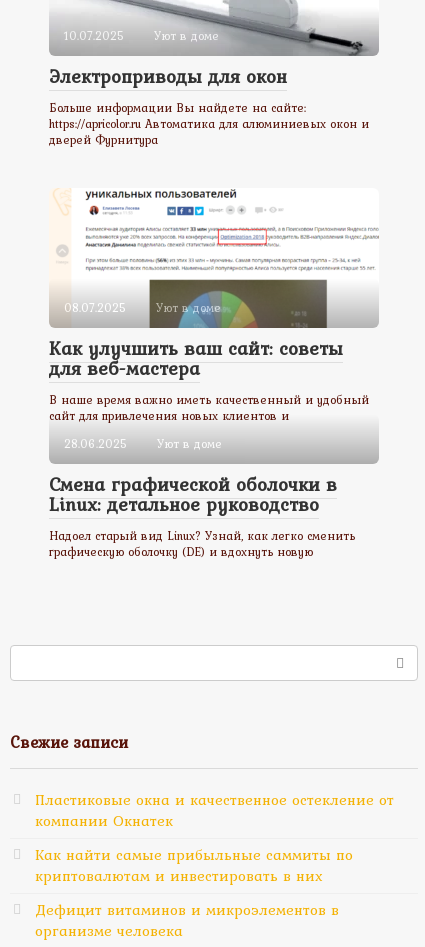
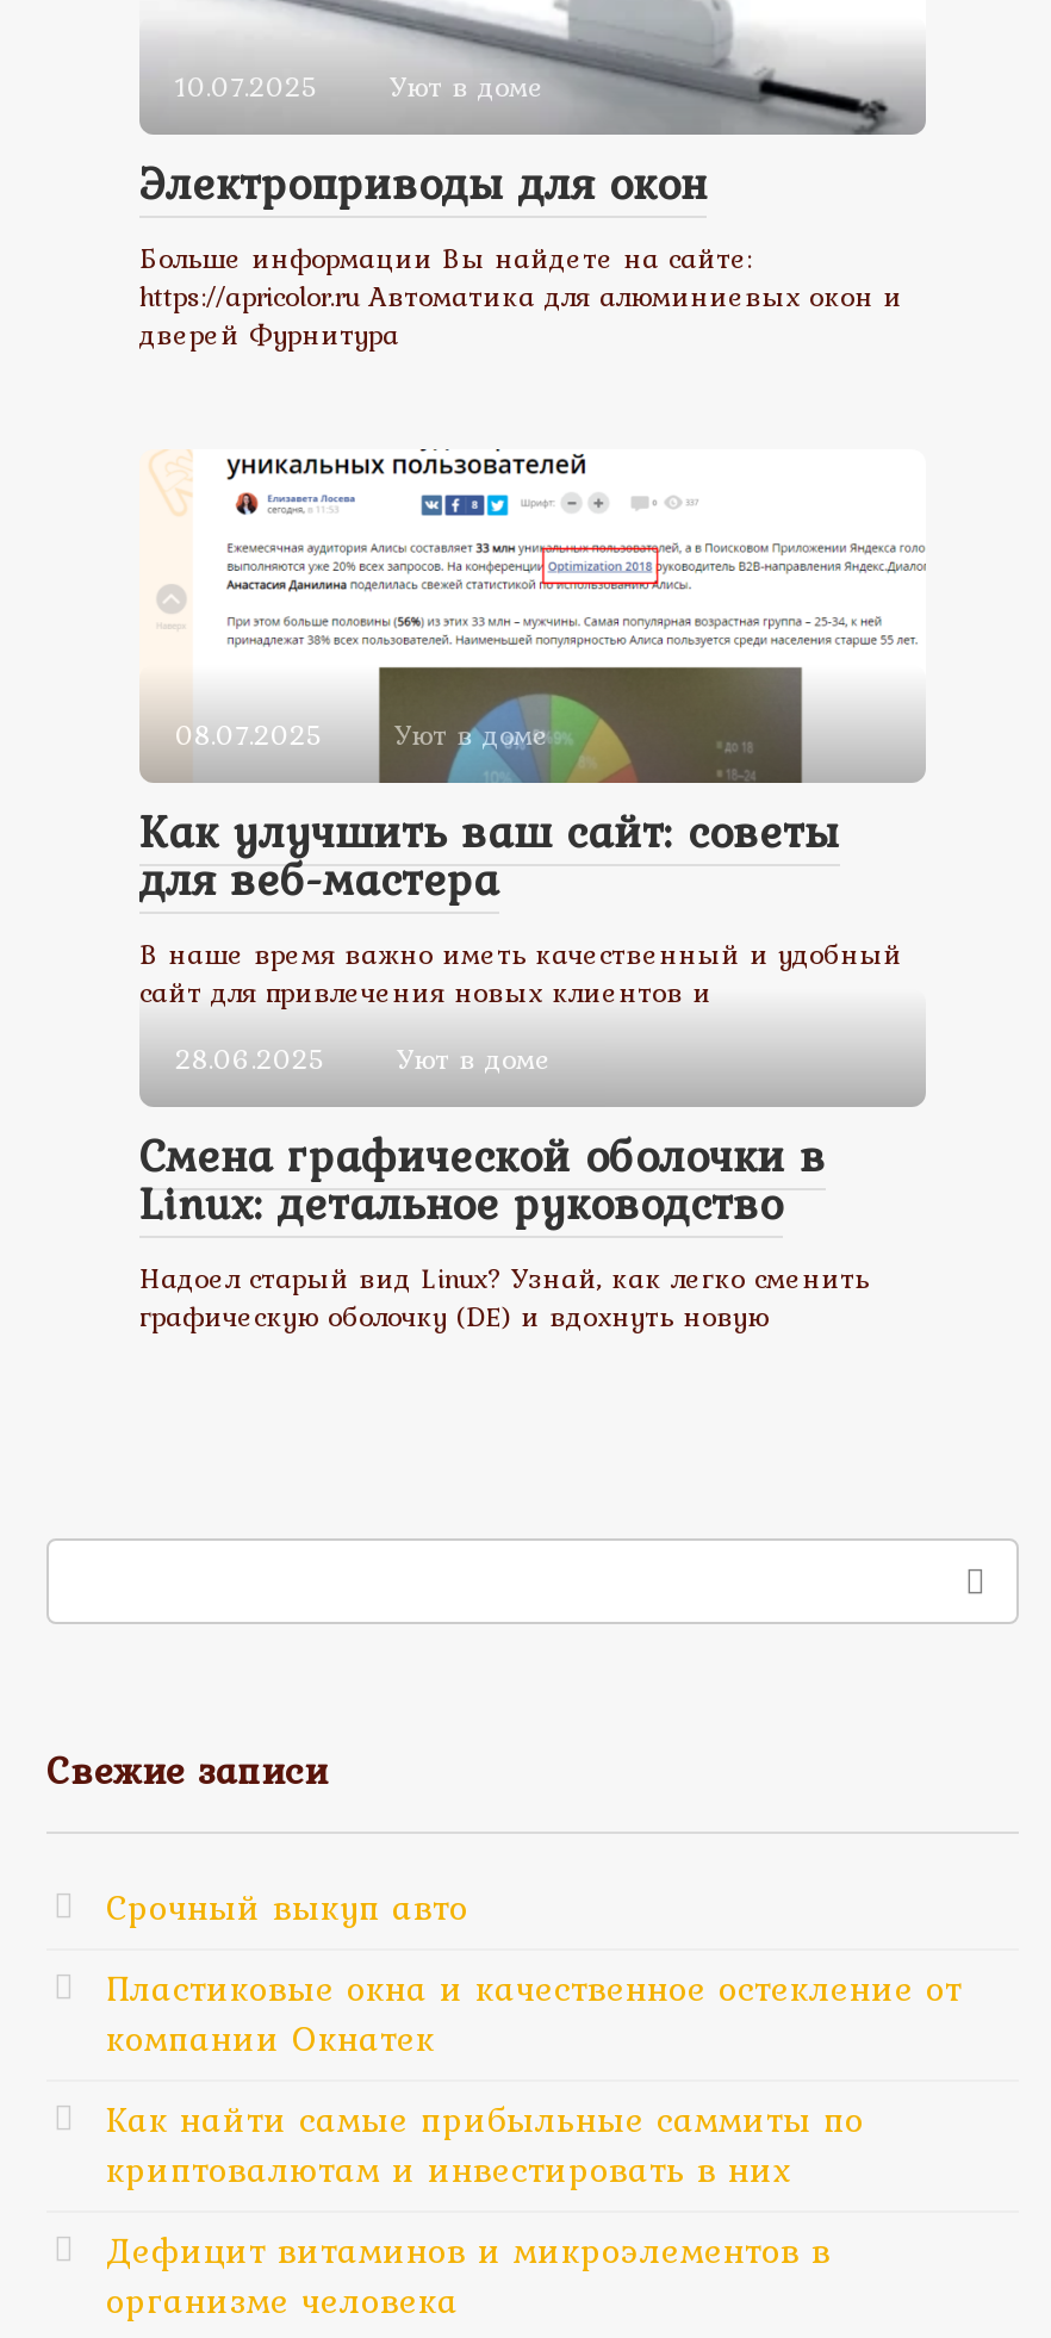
none -> [106,1881,468,1934] Срочный выкуп авто

